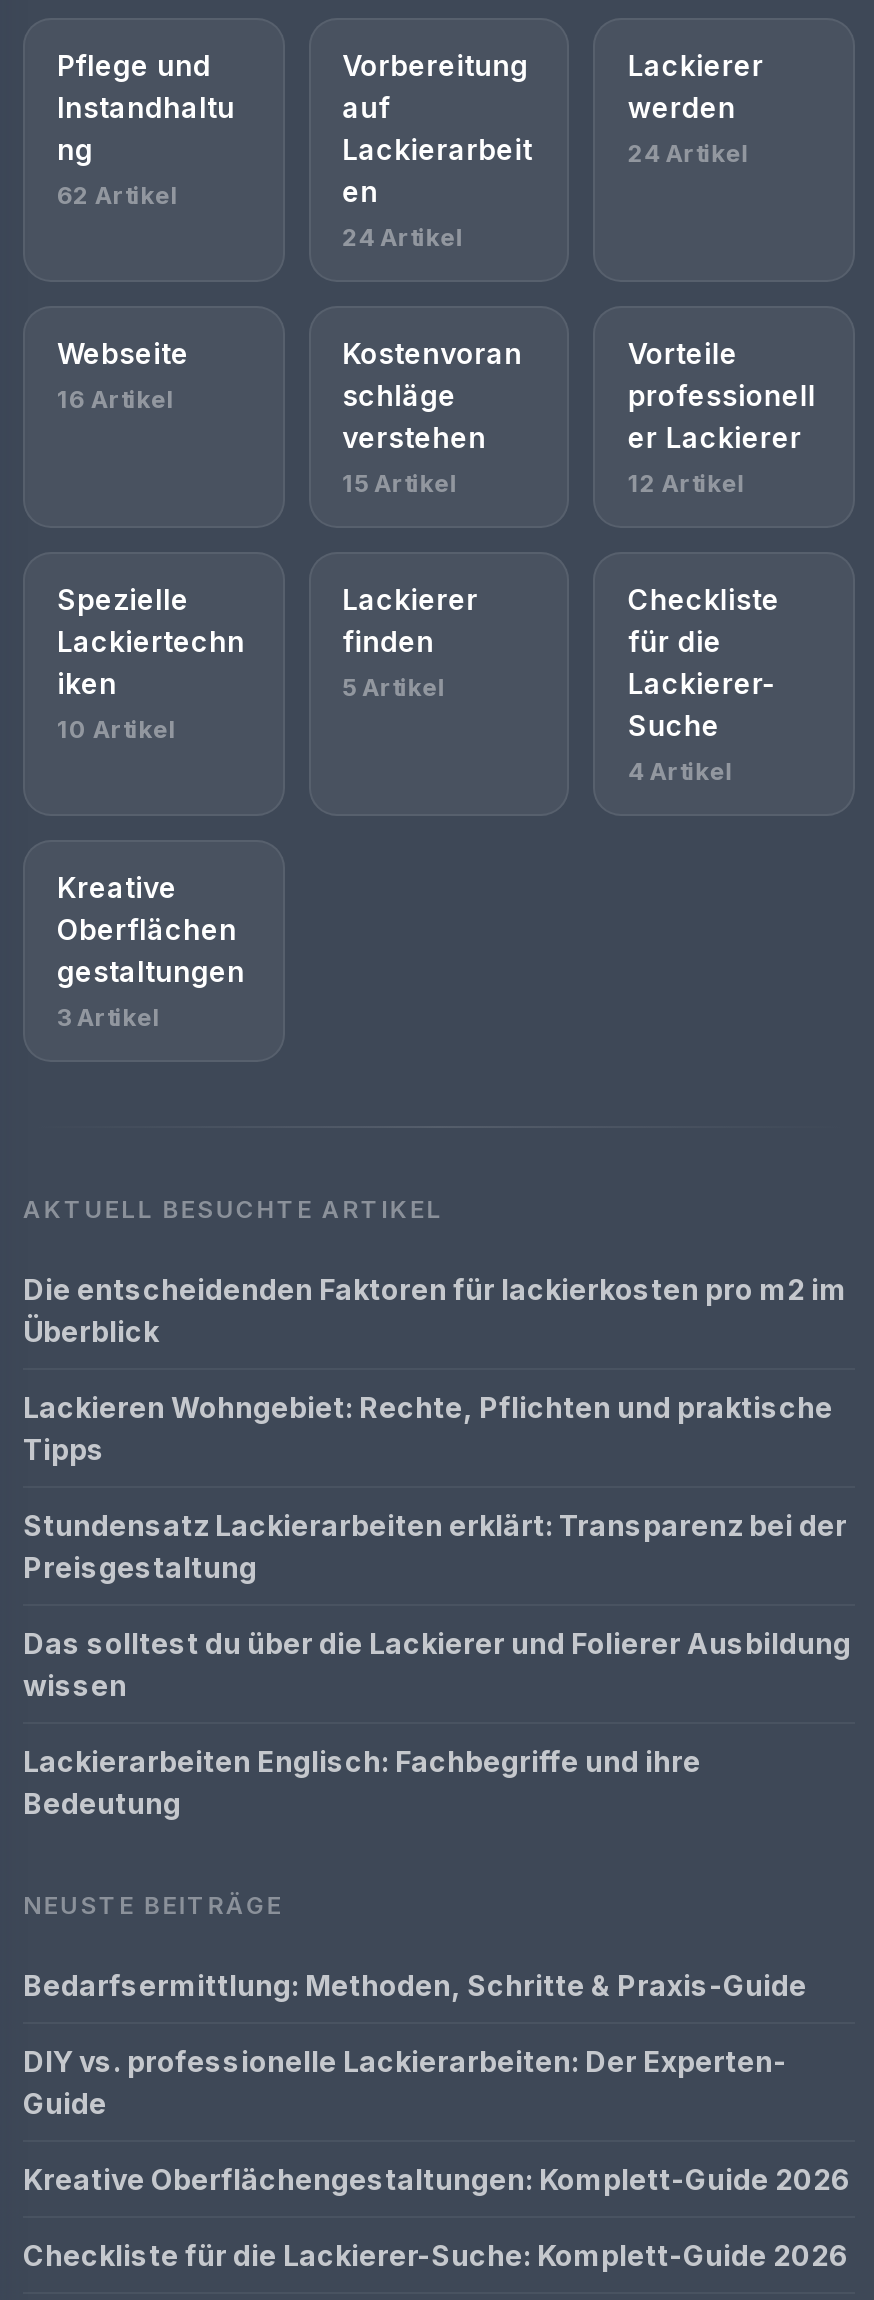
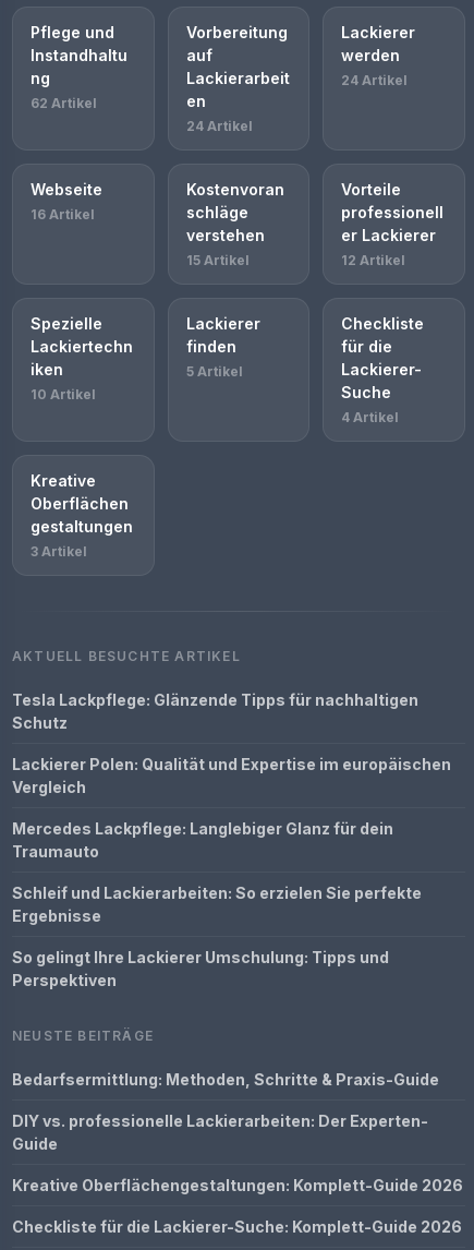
[23,1273,847,1349] Die entscheidenden Faktoren für lackierkosten pro m2 im | Überblick -> [12,691,418,732] Tesla Lackpflege: Glänzende Tipps für nachhaltigen | Schutz
[23,1391,833,1467] Lackieren Wohngebiet: Rechte, Pflichten und praktische | Tipps -> [12,755,451,797] Lackierer Polen: Qualität und Expertise im europäischen | Vergleich
[23,1509,847,1585] Stundensatz Lackierarbeiten erklärt: Transparenz bei der | Preisgestaltung -> [12,820,393,861] Mercedes Lackpflege: Langlebiger Glanz für dein | Traumauto
[23,1627,851,1703] Das solltest du über die Lackierer und Folierer Ausbildung | wissen -> [12,884,422,925] Schleif und Lackierarbeiten: So erzielen Sie perfekte | Ergebnisse
[23,1745,701,1821] Lackierarbeiten Englisch: Fachbegriffe und ihre | Bedeutung -> [12,948,389,990] So gelingt Ihre Lackierer Umschulung: Tipps und | Perspektiven

